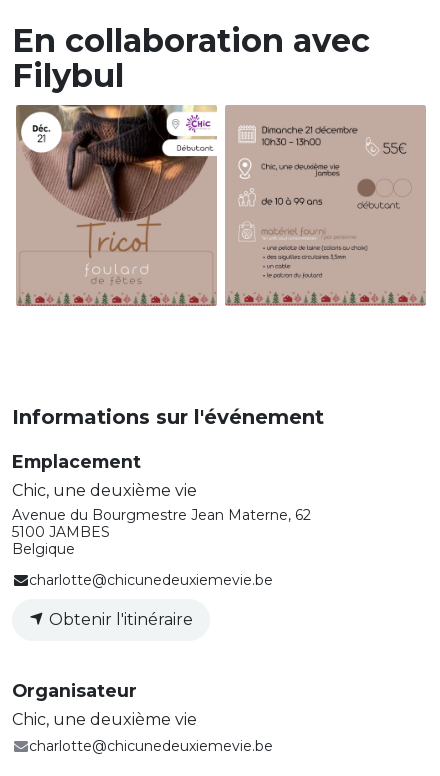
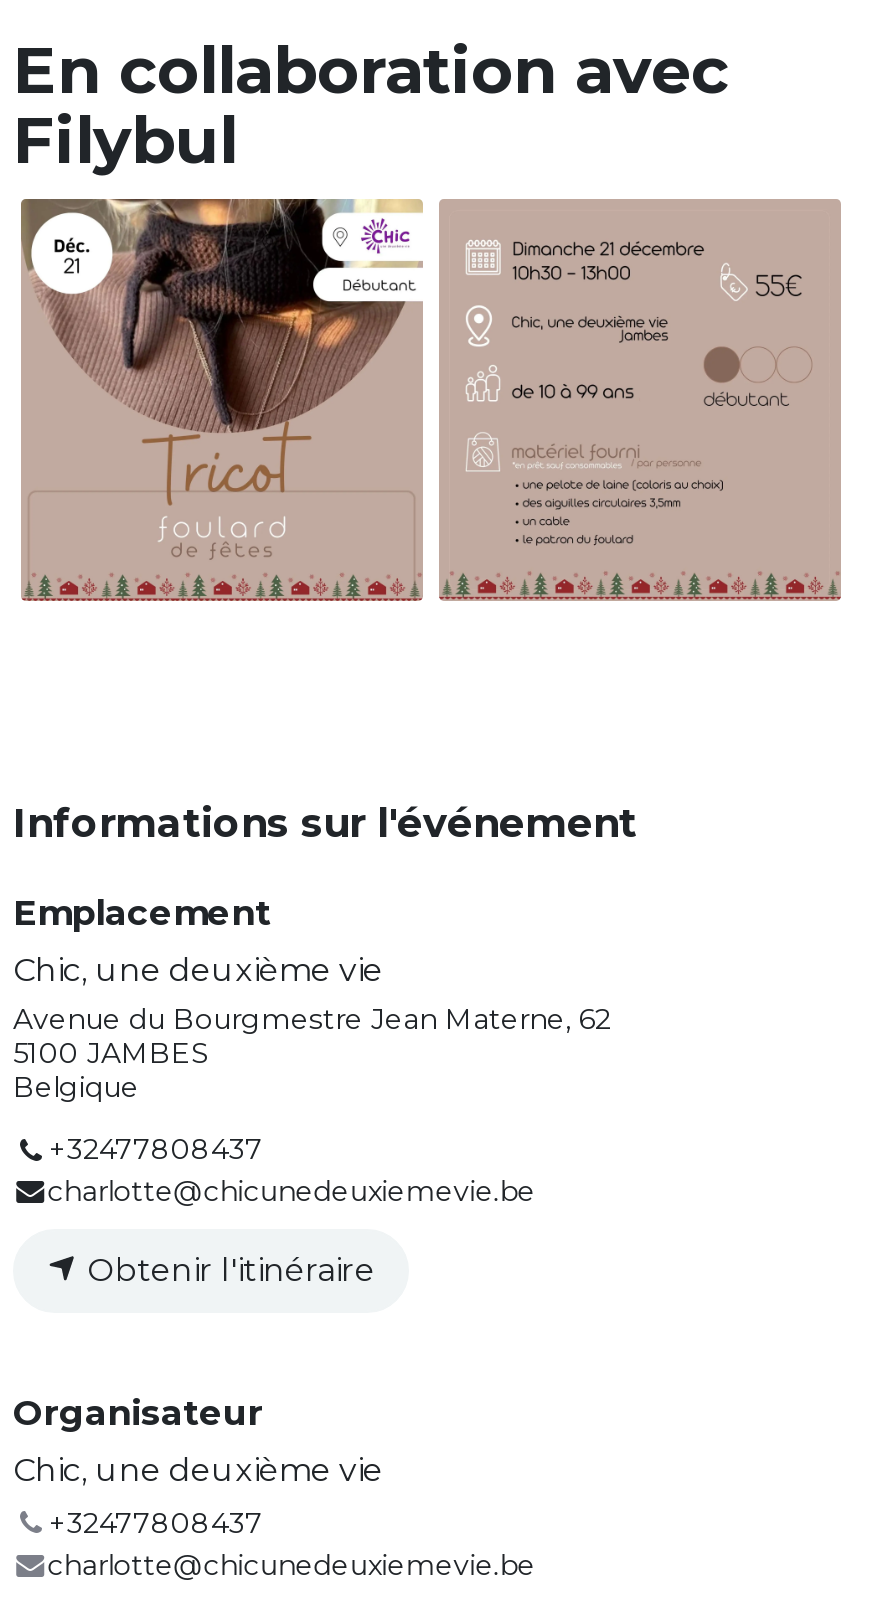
none -> [49,1131,263,1167] +32477808437
none -> [49,1505,263,1541] +32477808437

